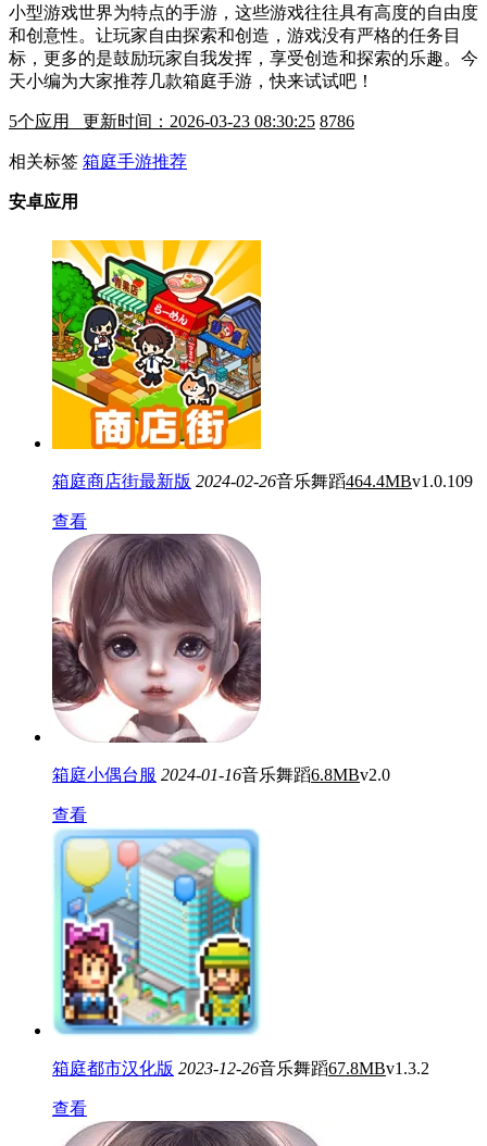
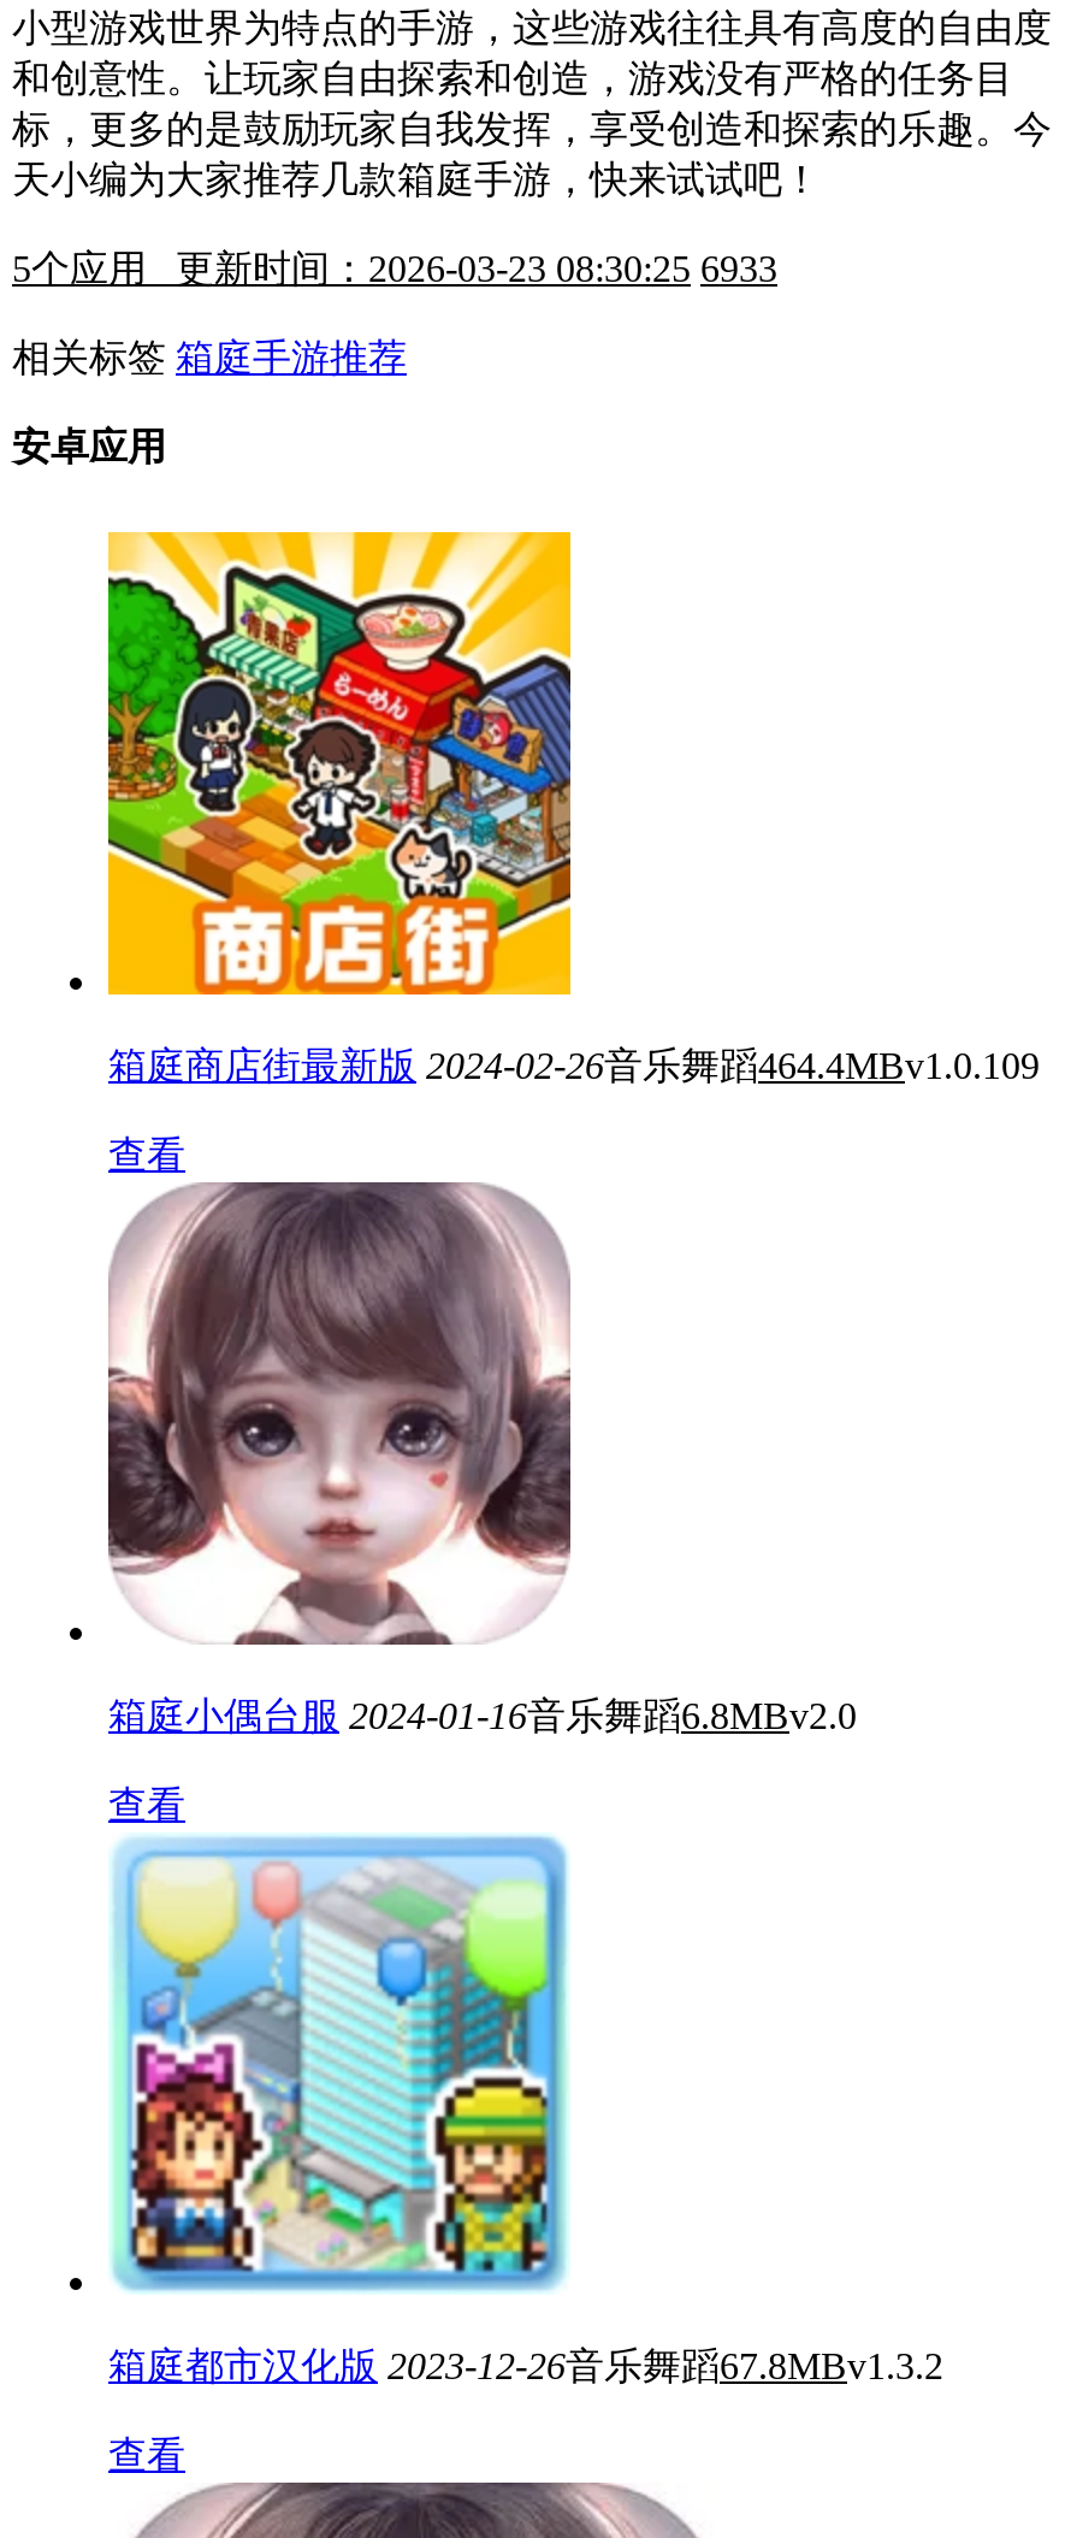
[9,112,354,130] 5个应用 更新时间：2026-03-23 08:30:25 8786 -> [12,248,777,289] 5个应用 更新时间：2026-03-23 08:30:25 6933

